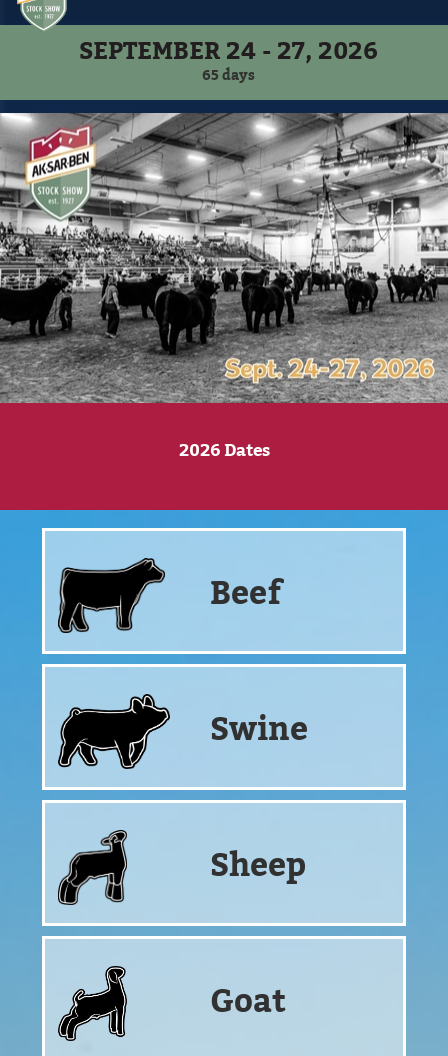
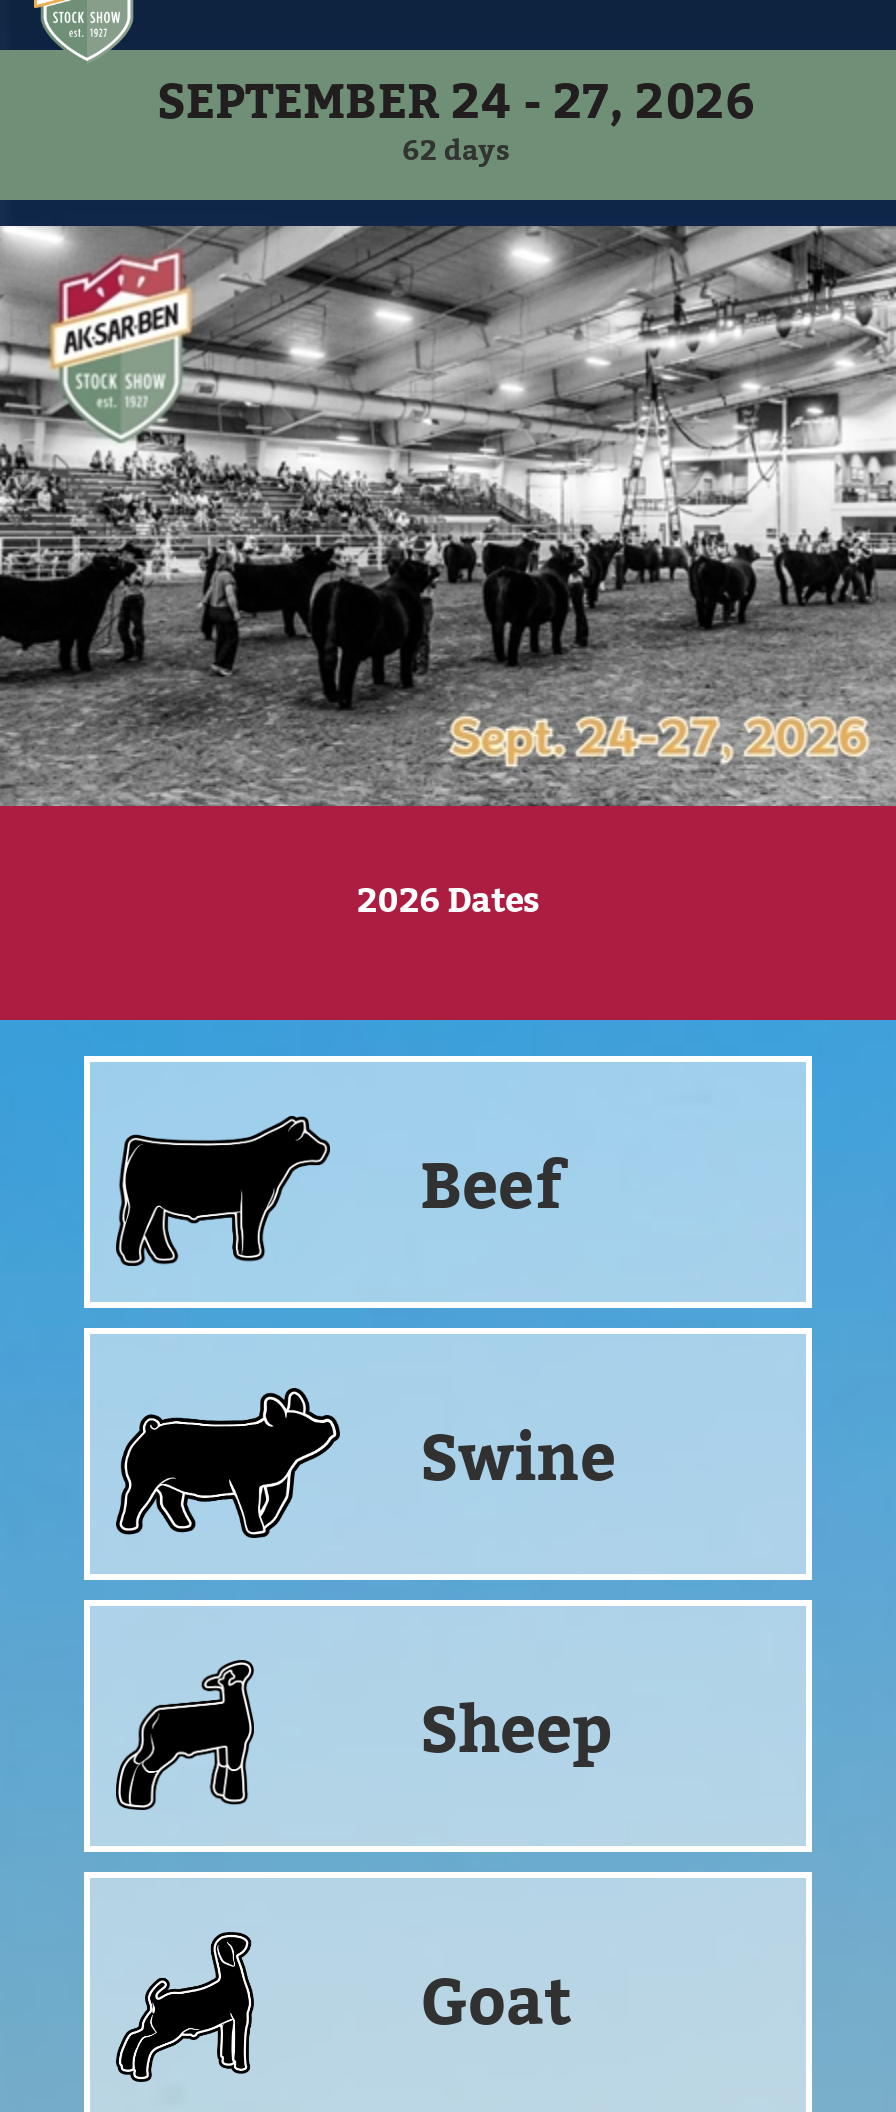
[201,64,254,83] 65 days -> [402,129,510,167] 62 days

